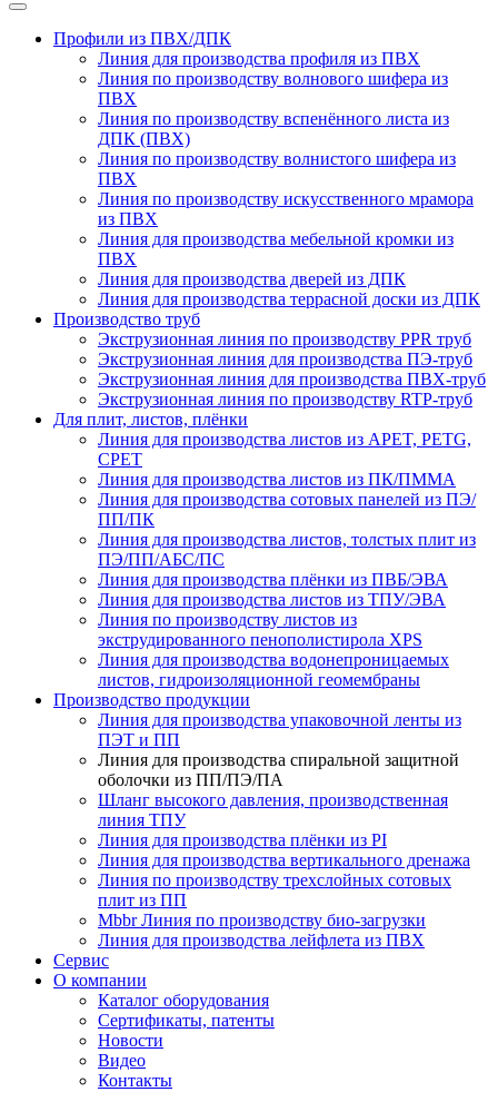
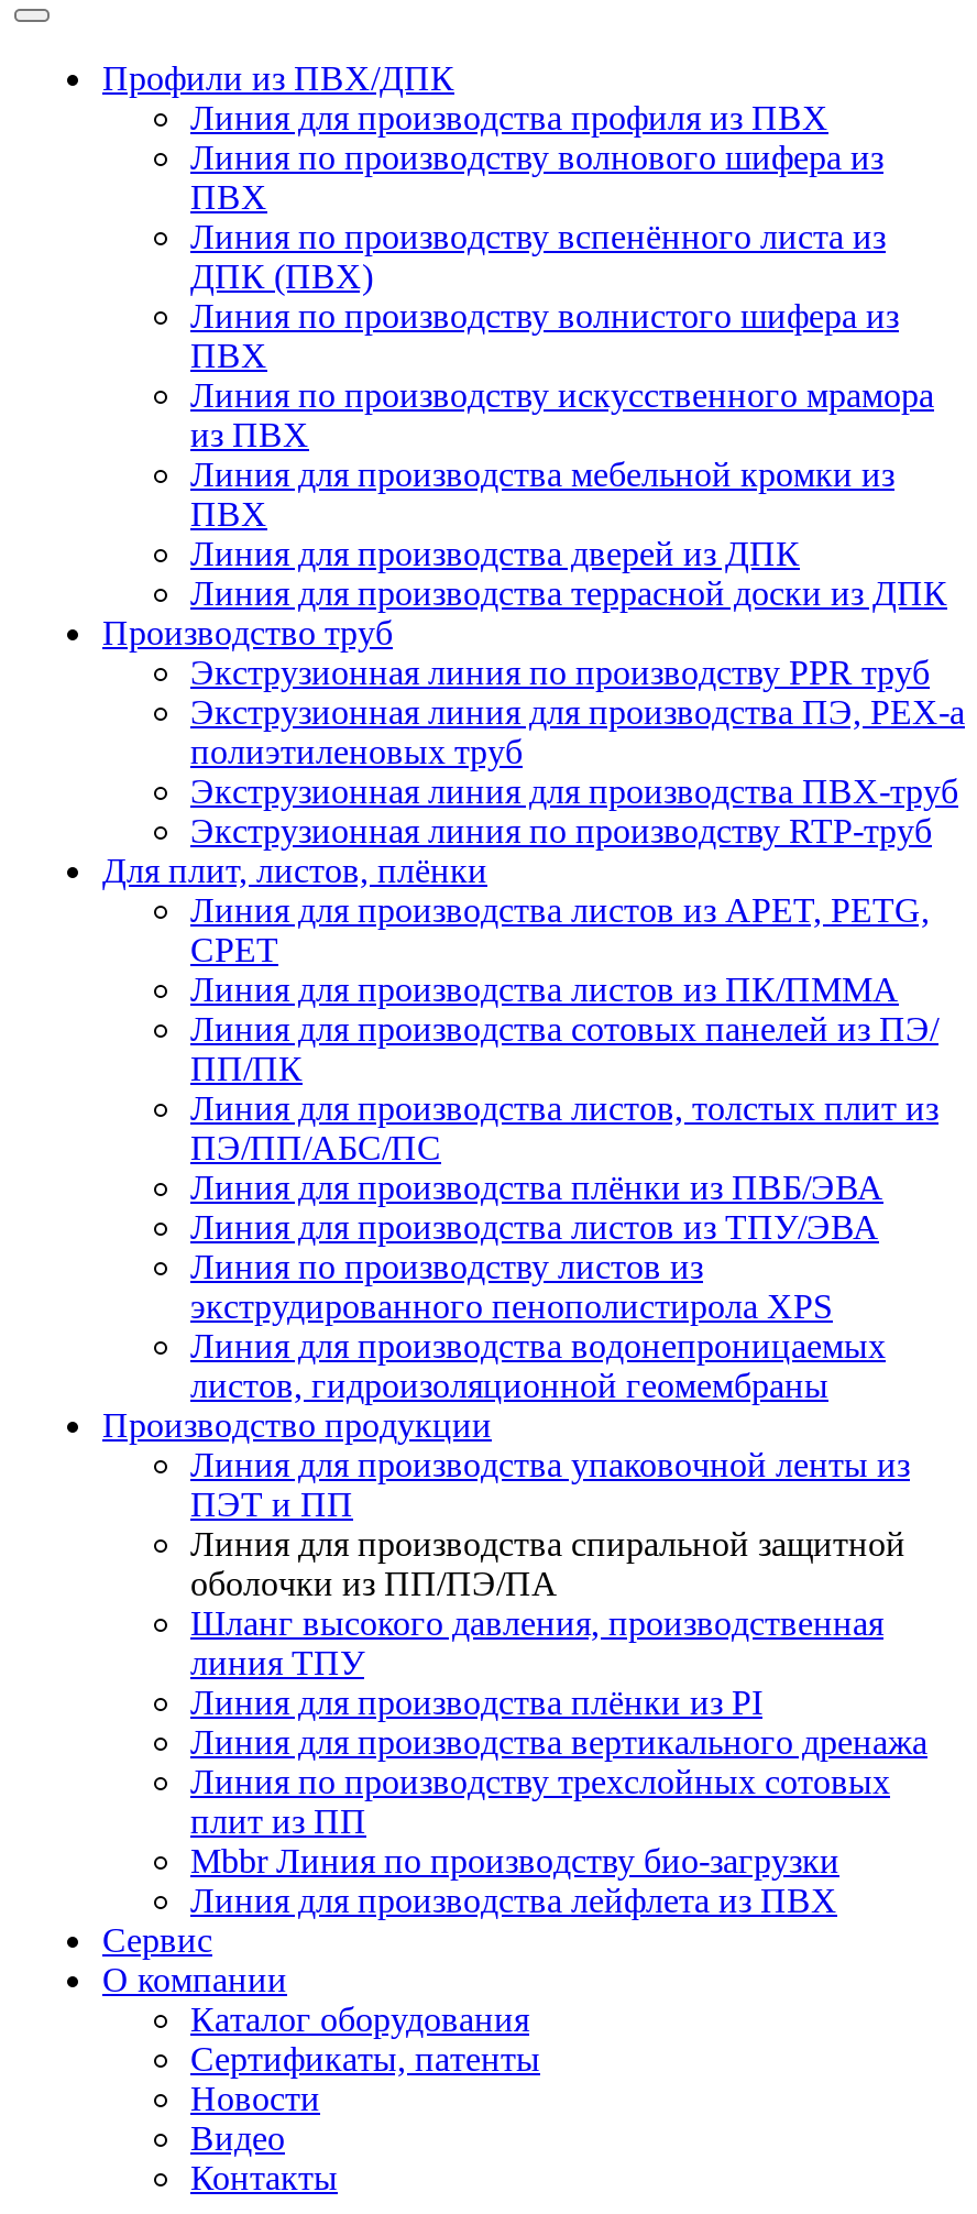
[98,350,472,368] Экструзионная линия для производства ПЭ-труб -> [190,693,965,770] Экструзионная линия для производства ПЭ, PEX-a | полиэтиленовых труб

